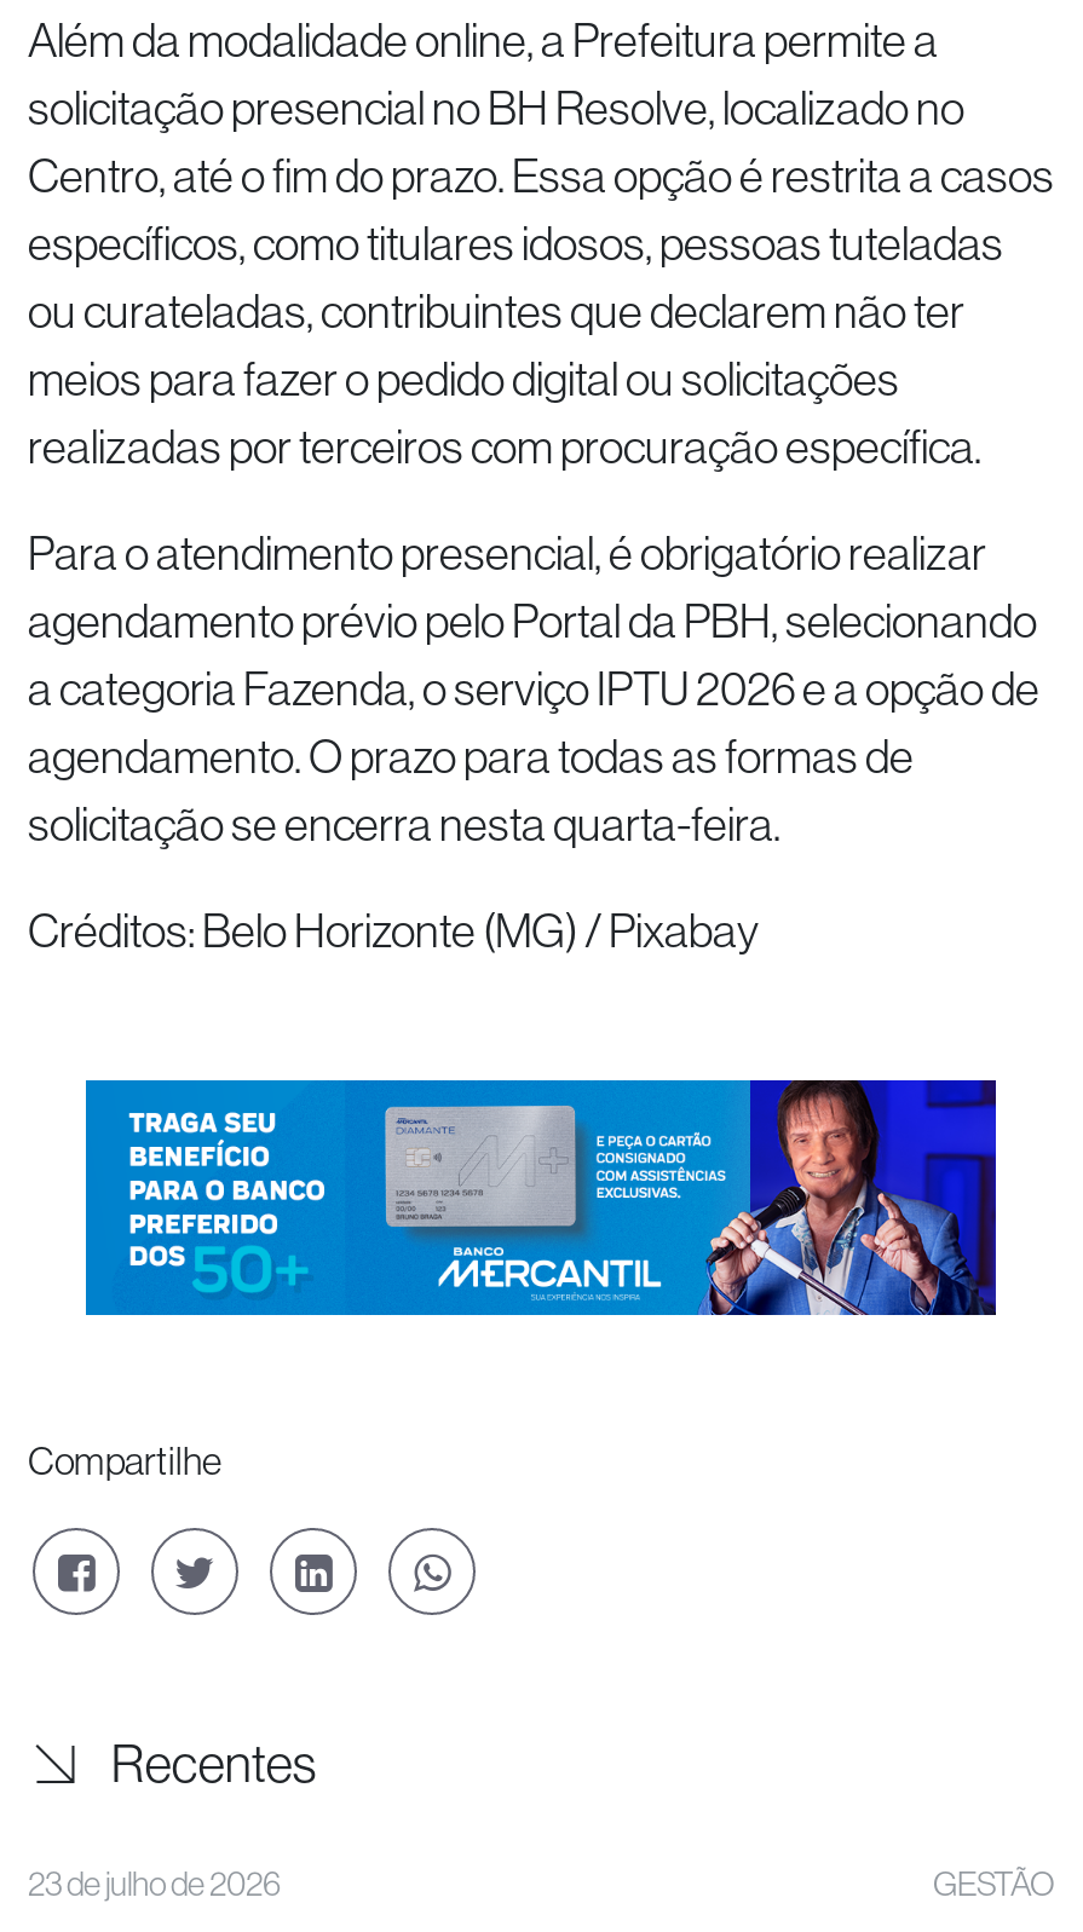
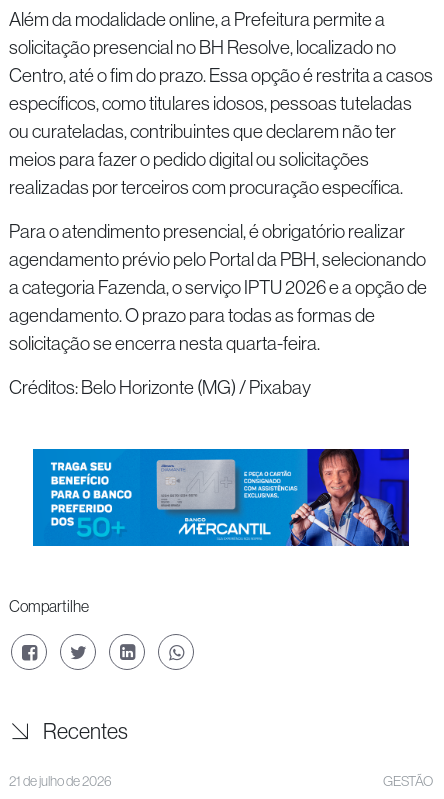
[28,1862,282,1906] 23 de julho de 2026 -> [9,772,112,790] 21 de julho de 2026

